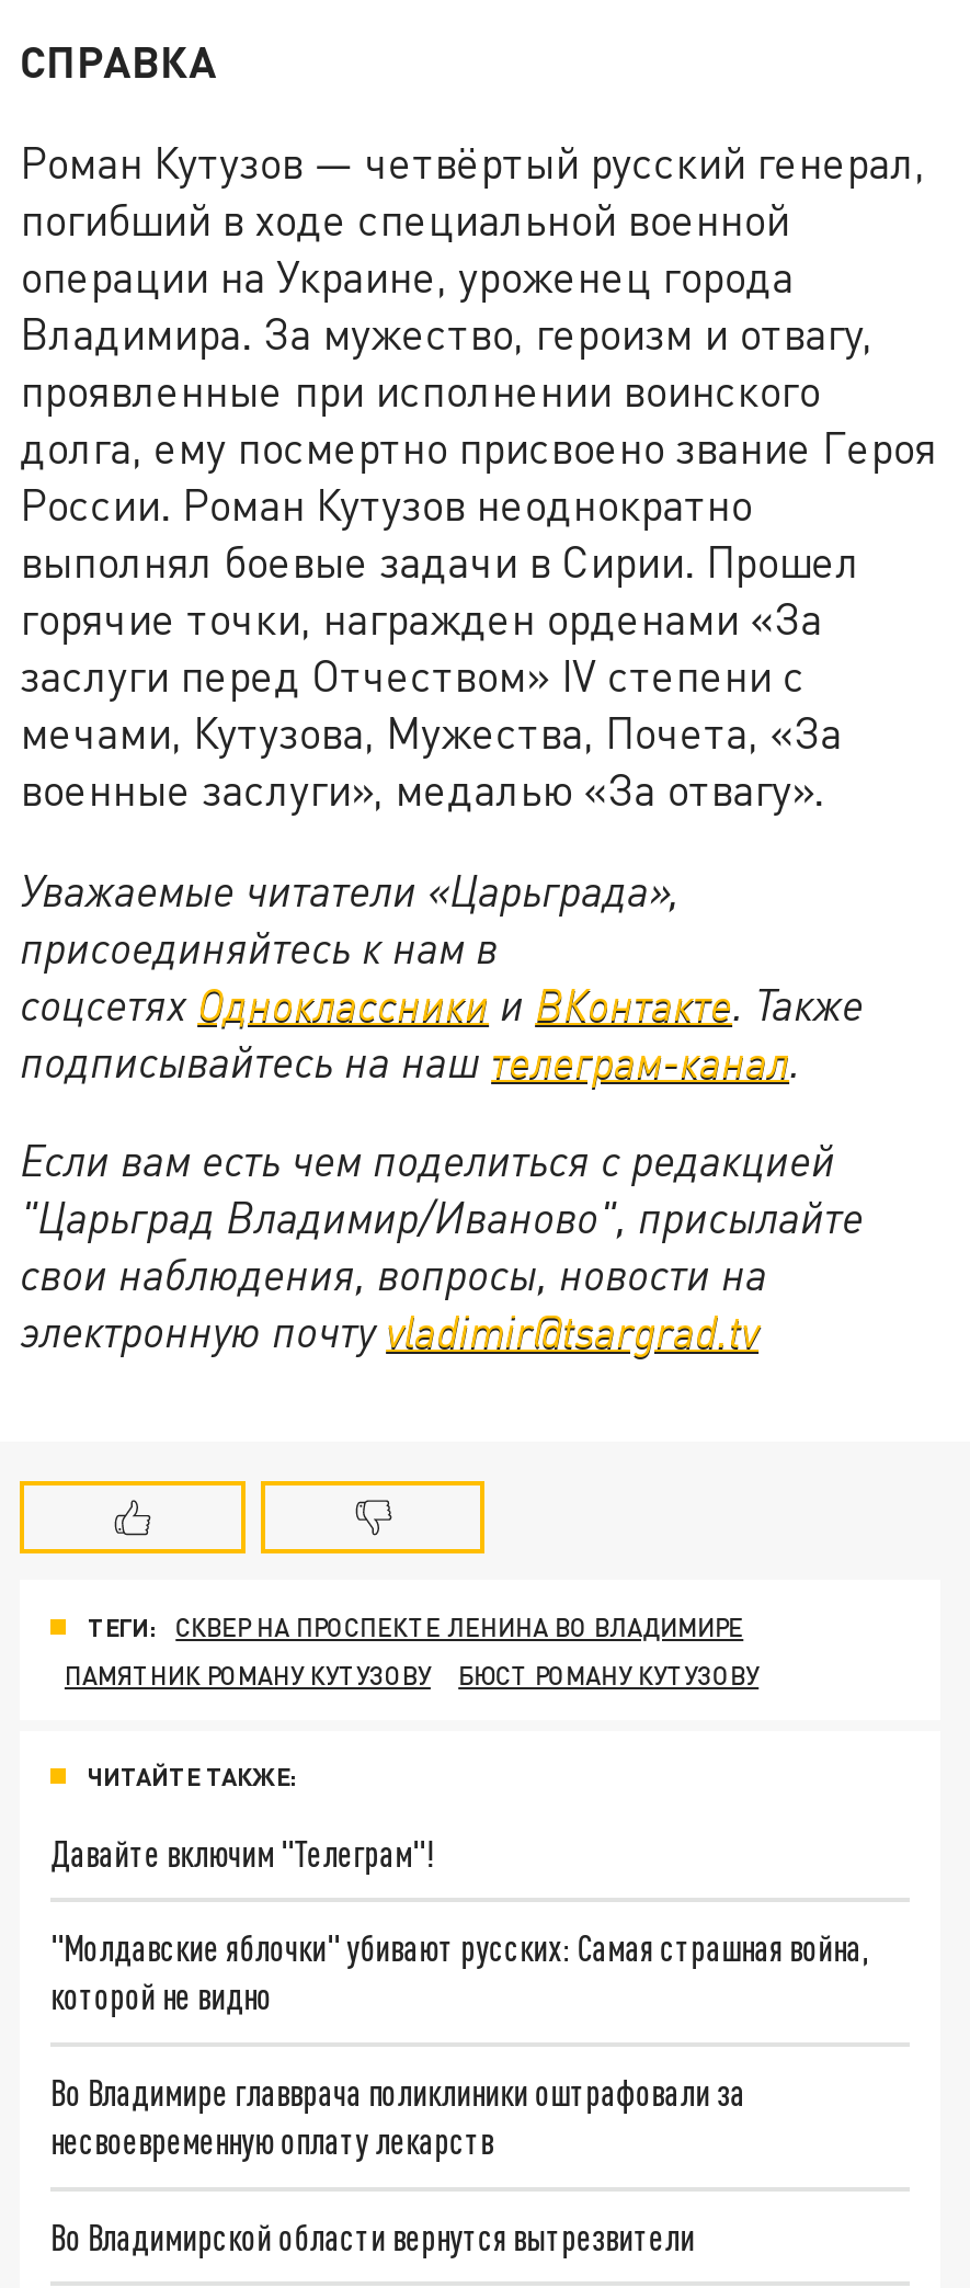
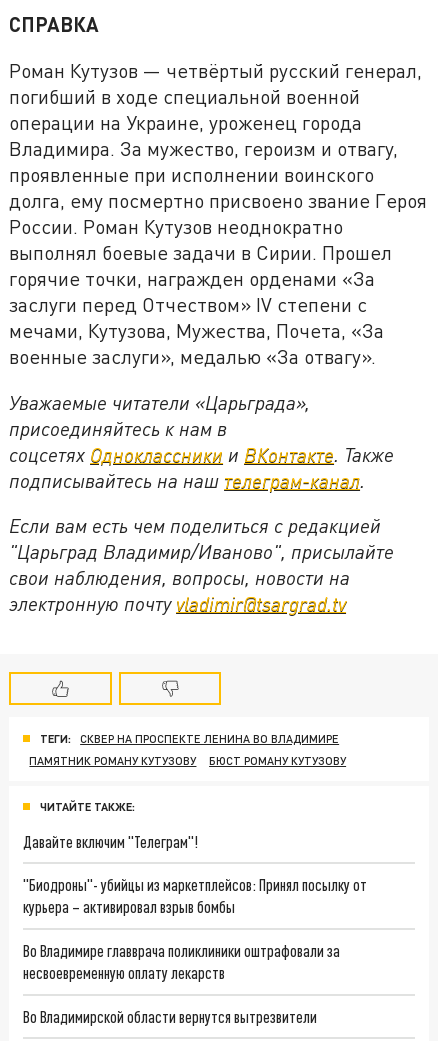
[51,1927,868,2017] "Молдавские яблочки" убивают русских: Самая страшная война, | которой не видно -> [23,875,367,916] "Биодроны"- убийцы из маркетплейсов: Принял посылку от | курьера – активировал взрыв бомбы

